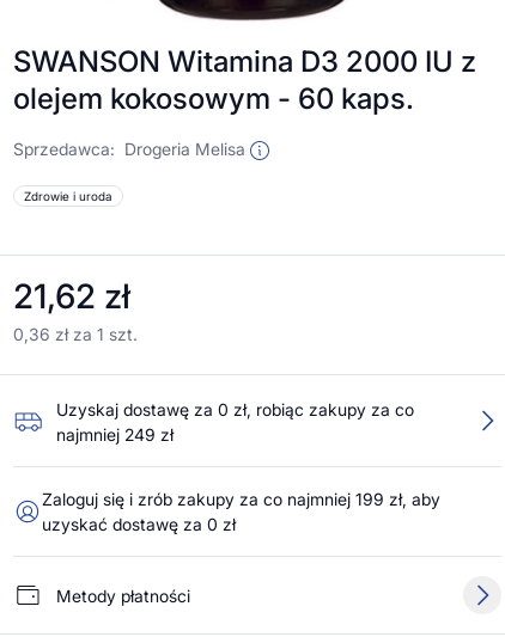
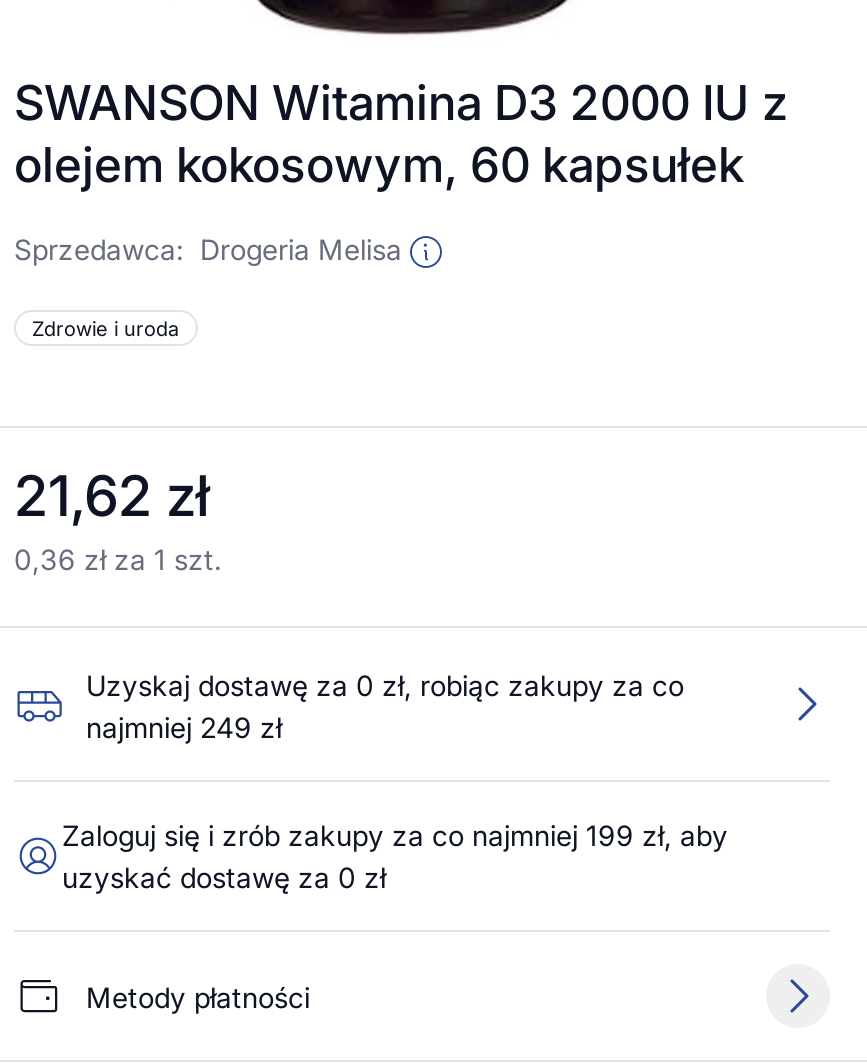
[13,81,414,116] olejem kokosowym - 60 kaps. -> [14,135,744,193] olejem kokosowym, 60 kapsułek

